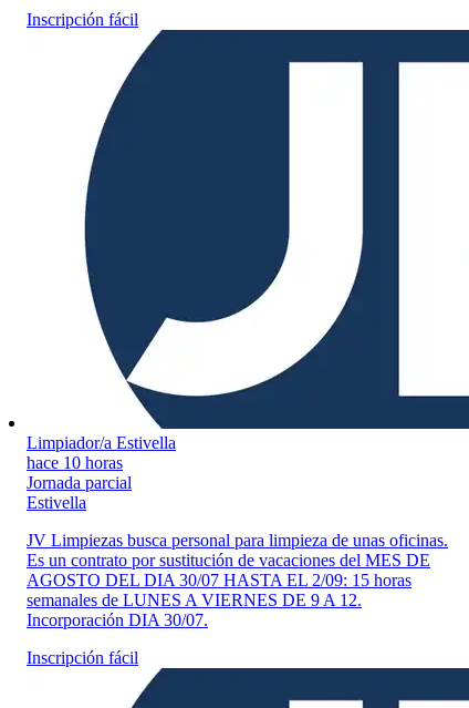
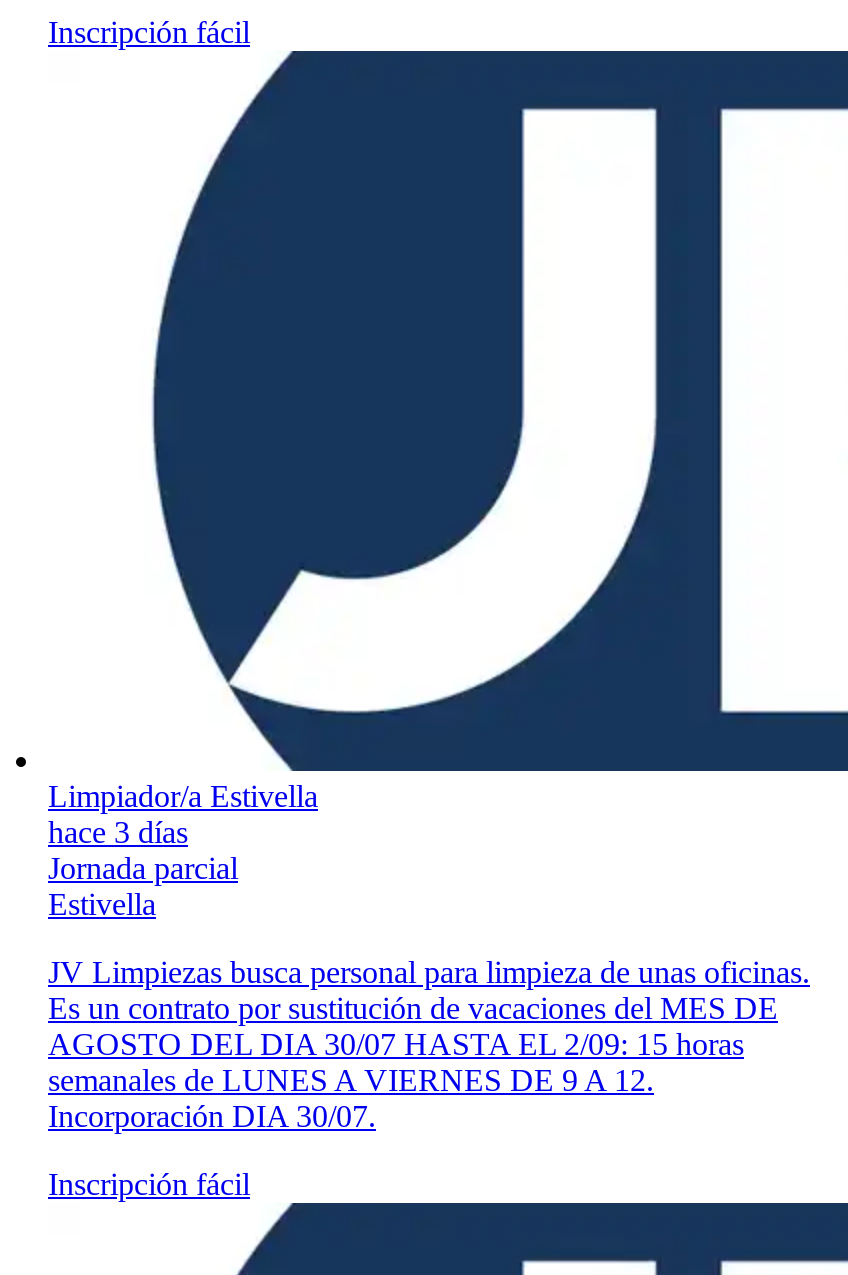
[27,453,123,472] hace 10 horas -> [48,815,188,849] hace 3 días

